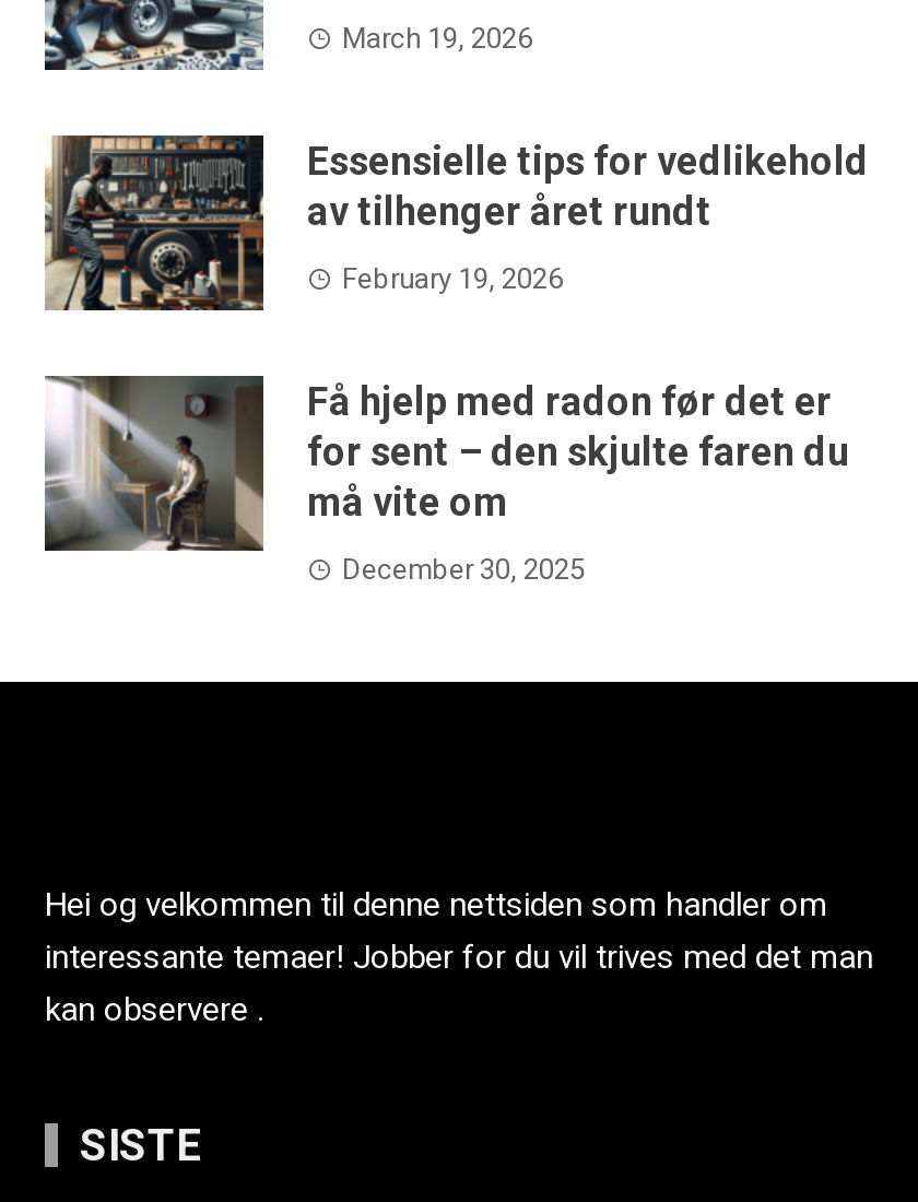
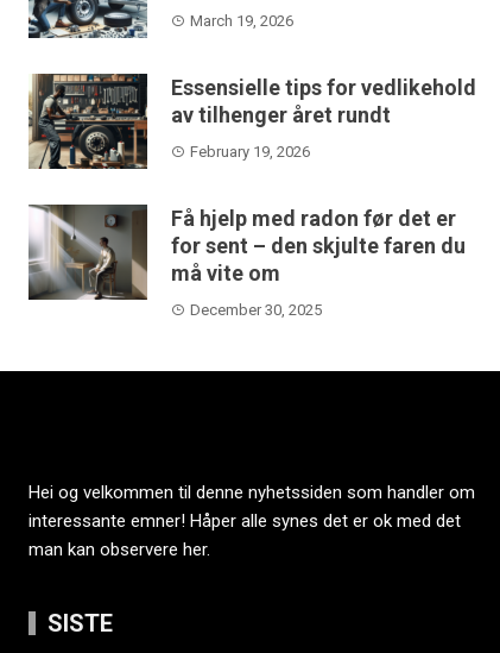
[45,886,873,1030] Hei og velkommen til denne nettsiden som handler om | interessante temaer! Jobber for du vil trives med det man | kan observere . -> [29,482,475,560] Hei og velkommen til denne nyhetssiden som handler om | interessante emner! Håper alle synes det er ok med det | man kan observere her.

